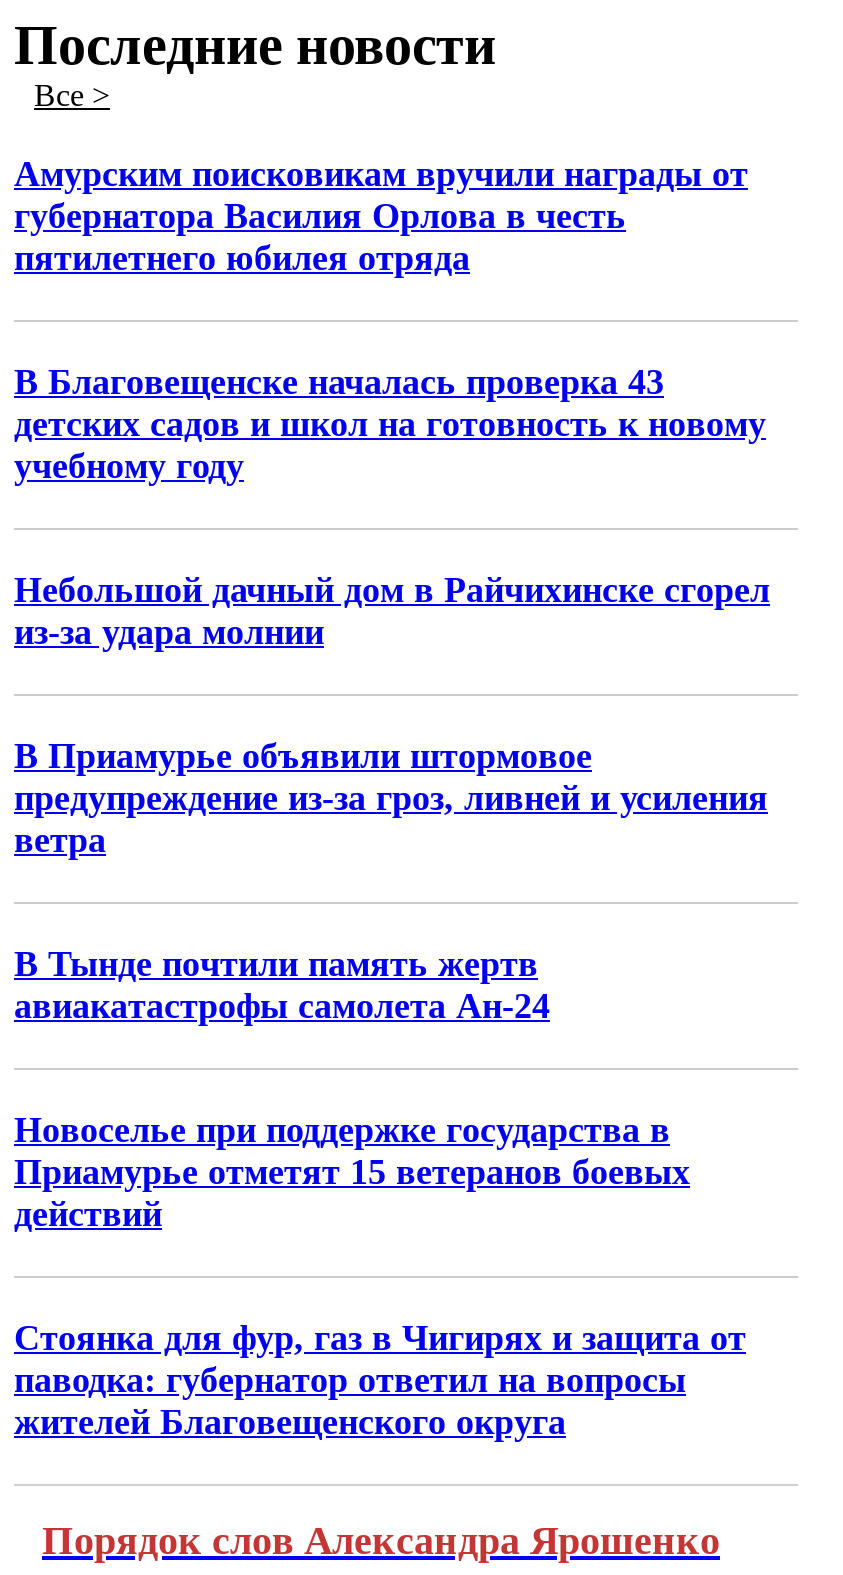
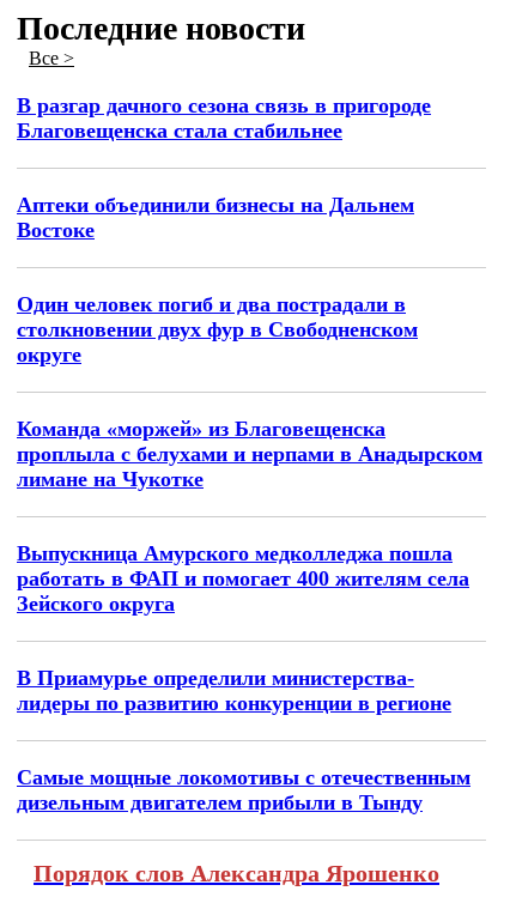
[14,155,748,279] Амурским поисковикам вручили награды от | губернатора Василия Орлова в честь | пятилетнего юбилея отряда -> [17,94,431,143] В разгар дачного сезона связь в пригороде | Благовещенска стала стабильнее
[14,363,766,487] В Благовещенске началась проверка 43 | детских садов и школ на готовность к новому | учебному году -> [17,193,414,242] Аптеки объединили бизнесы на Дальнем | Востоке
[14,571,770,653] Небольшой дачный дом в Райчихинске сгорел | из-за удара молнии -> [17,293,418,367] Один человек погиб и два пострадали в | столкновении двух фур в Свободненском | округе
[14,737,768,861] В Приамурье объявили штормовое | предупреждение из-за гроз, ливней и усиления | ветра -> [17,417,482,491] Команда «моржей» из Благовещенска | проплыла с белухами и нерпами в Анадырском | лимане на Чукотке
[14,945,550,1027] В Тынде почтили память жертв | авиакатастрофы самолета Ан-24 -> [17,542,469,616] Выпускница Амурского медколледжа пошла | работать в ФАП и помогает 400 жителям села | Зейского округа
[14,1111,690,1235] Новоселье при поддержке государства в | Приамурье отметят 15 ветеранов боевых | действий -> [17,666,451,715] В Приамурье определили министерства- | лидеры по развитию конкуренции в регионе
[14,1319,746,1443] Стоянка для фур, газ в Чигирях и защита от | паводка: губернатор ответил на вопросы | жителей Благовещенского округа -> [17,766,470,815] Самые мощные локомотивы с отечественным | дизельным двигателем прибыли в Тынду

